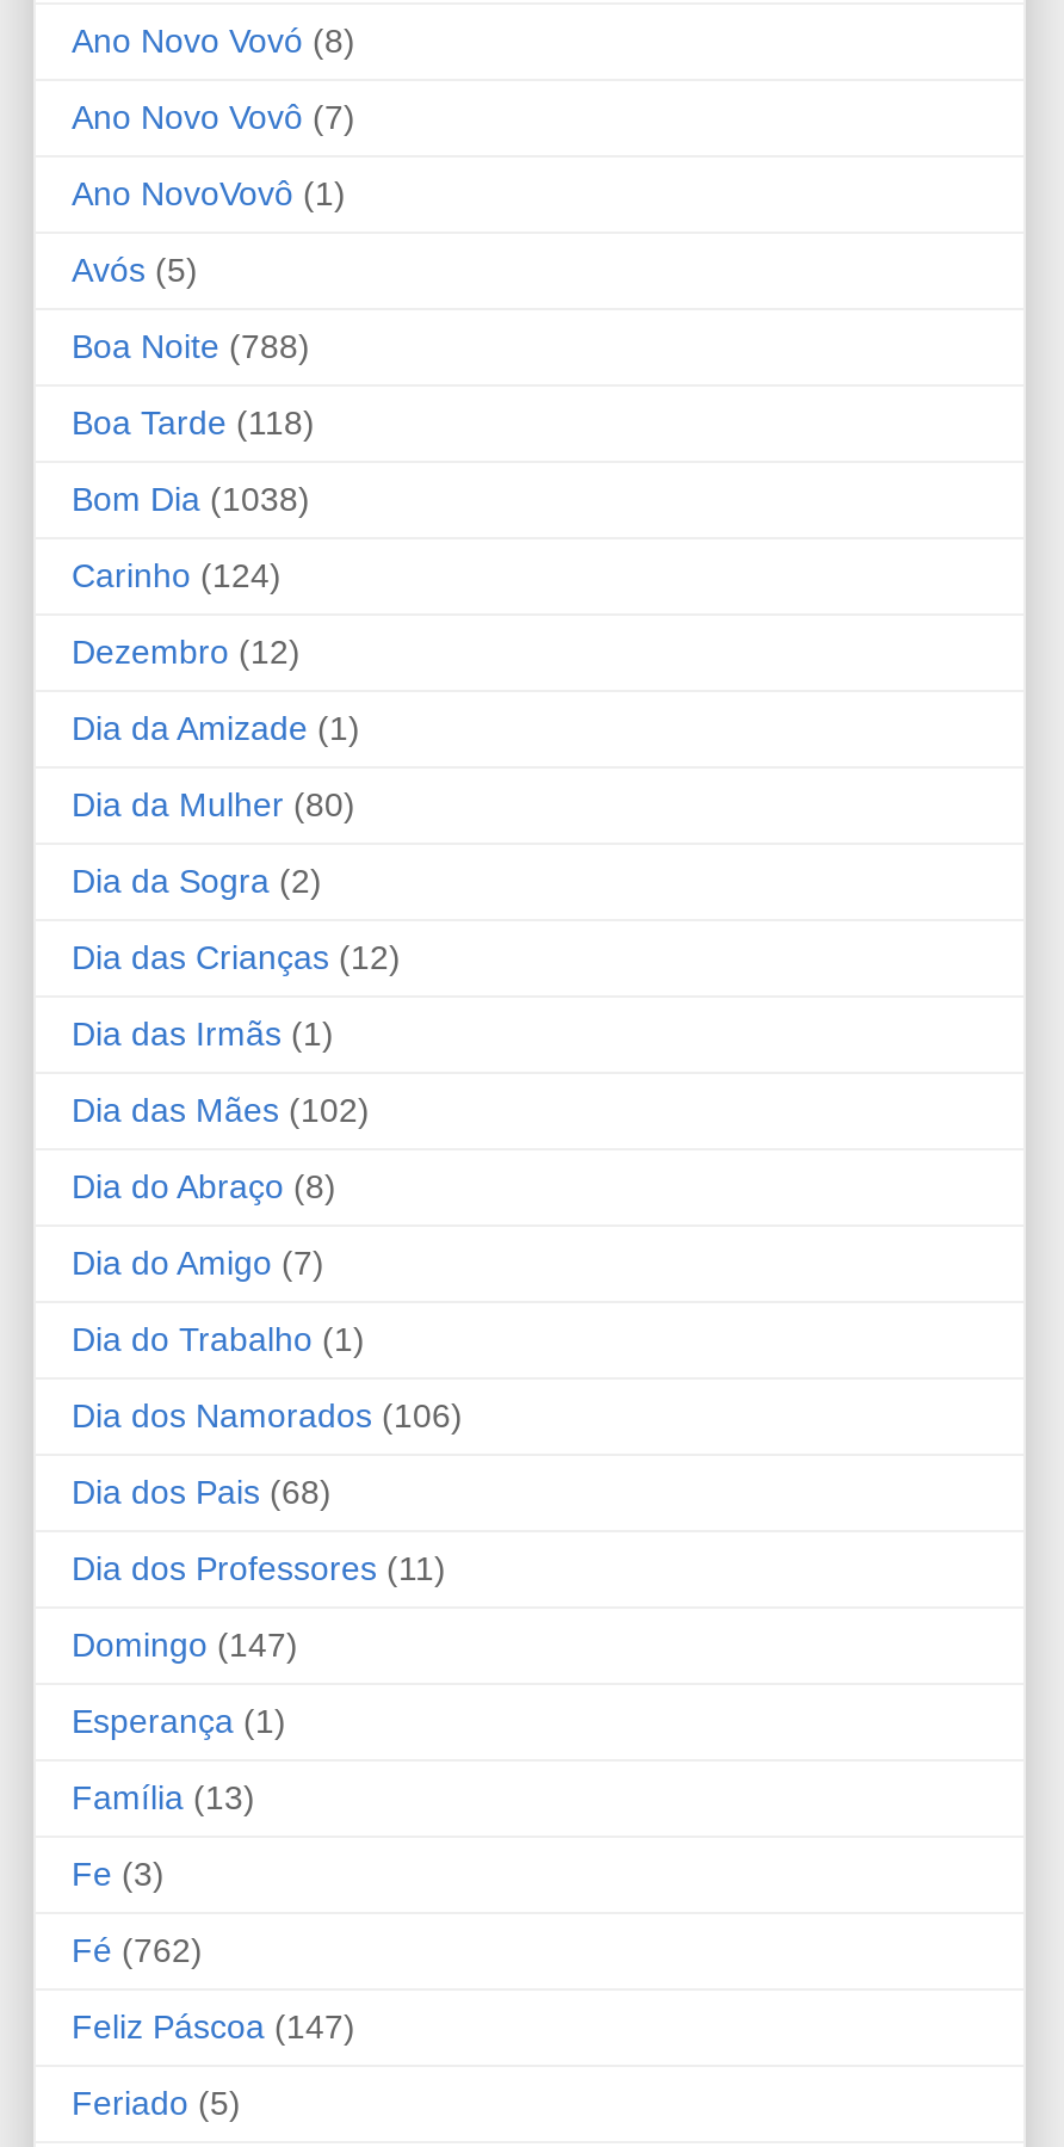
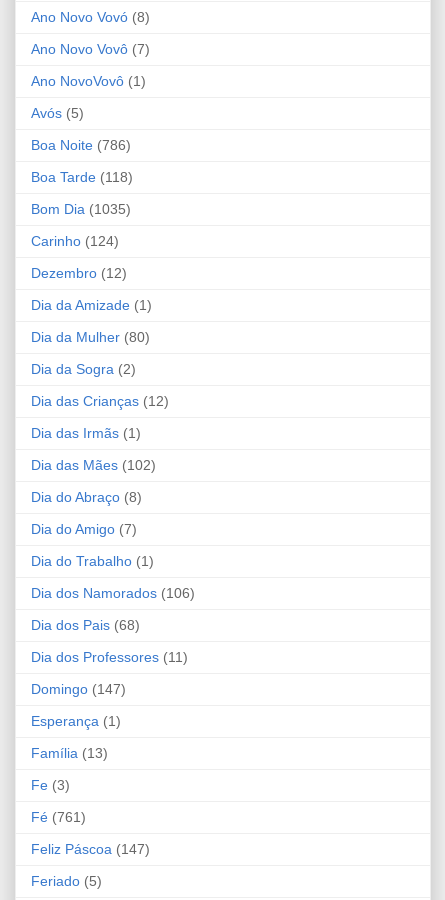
[72,326,310,364] Boa Noite (788) -> [31,137,131,153] Boa Noite (786)
[72,479,310,517] Bom Dia (1038) -> [31,201,131,217] Bom Dia (1035)
[72,1930,203,1968] Fé (762) -> [31,809,86,825] Fé (761)

